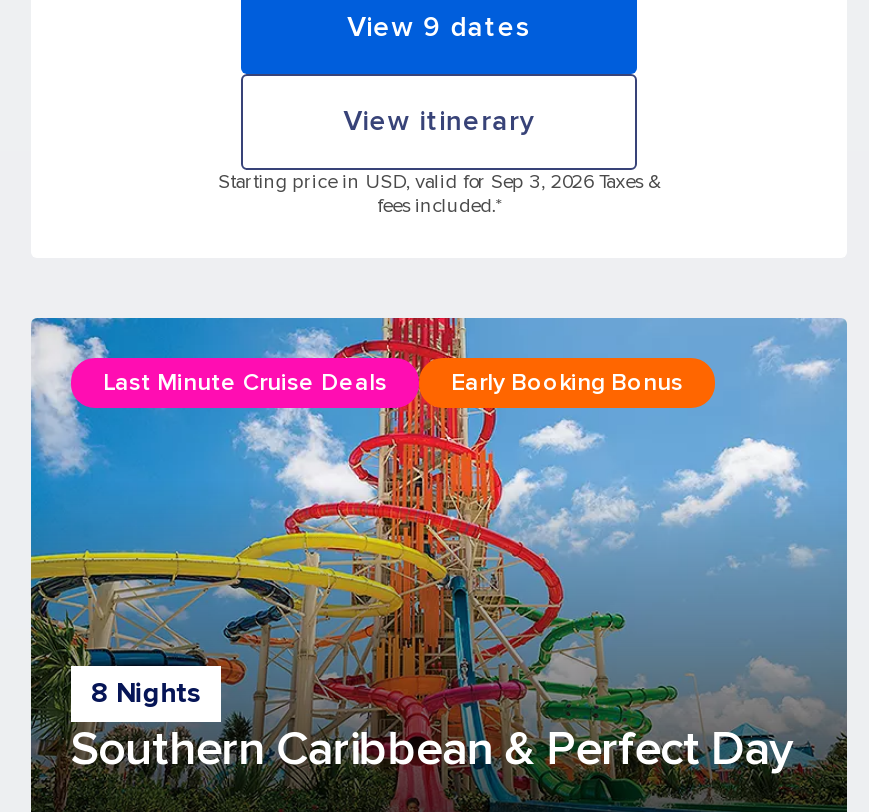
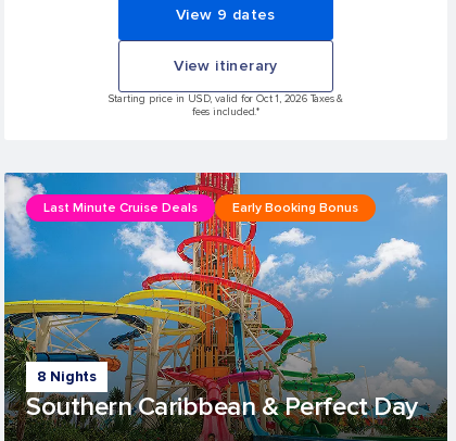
[218,169,660,193] Starting price in USD, valid for Sep 3, 2026 Taxes & -> [108,92,343,105] Starting price in USD, valid for Oct 1, 2026 Taxes &

